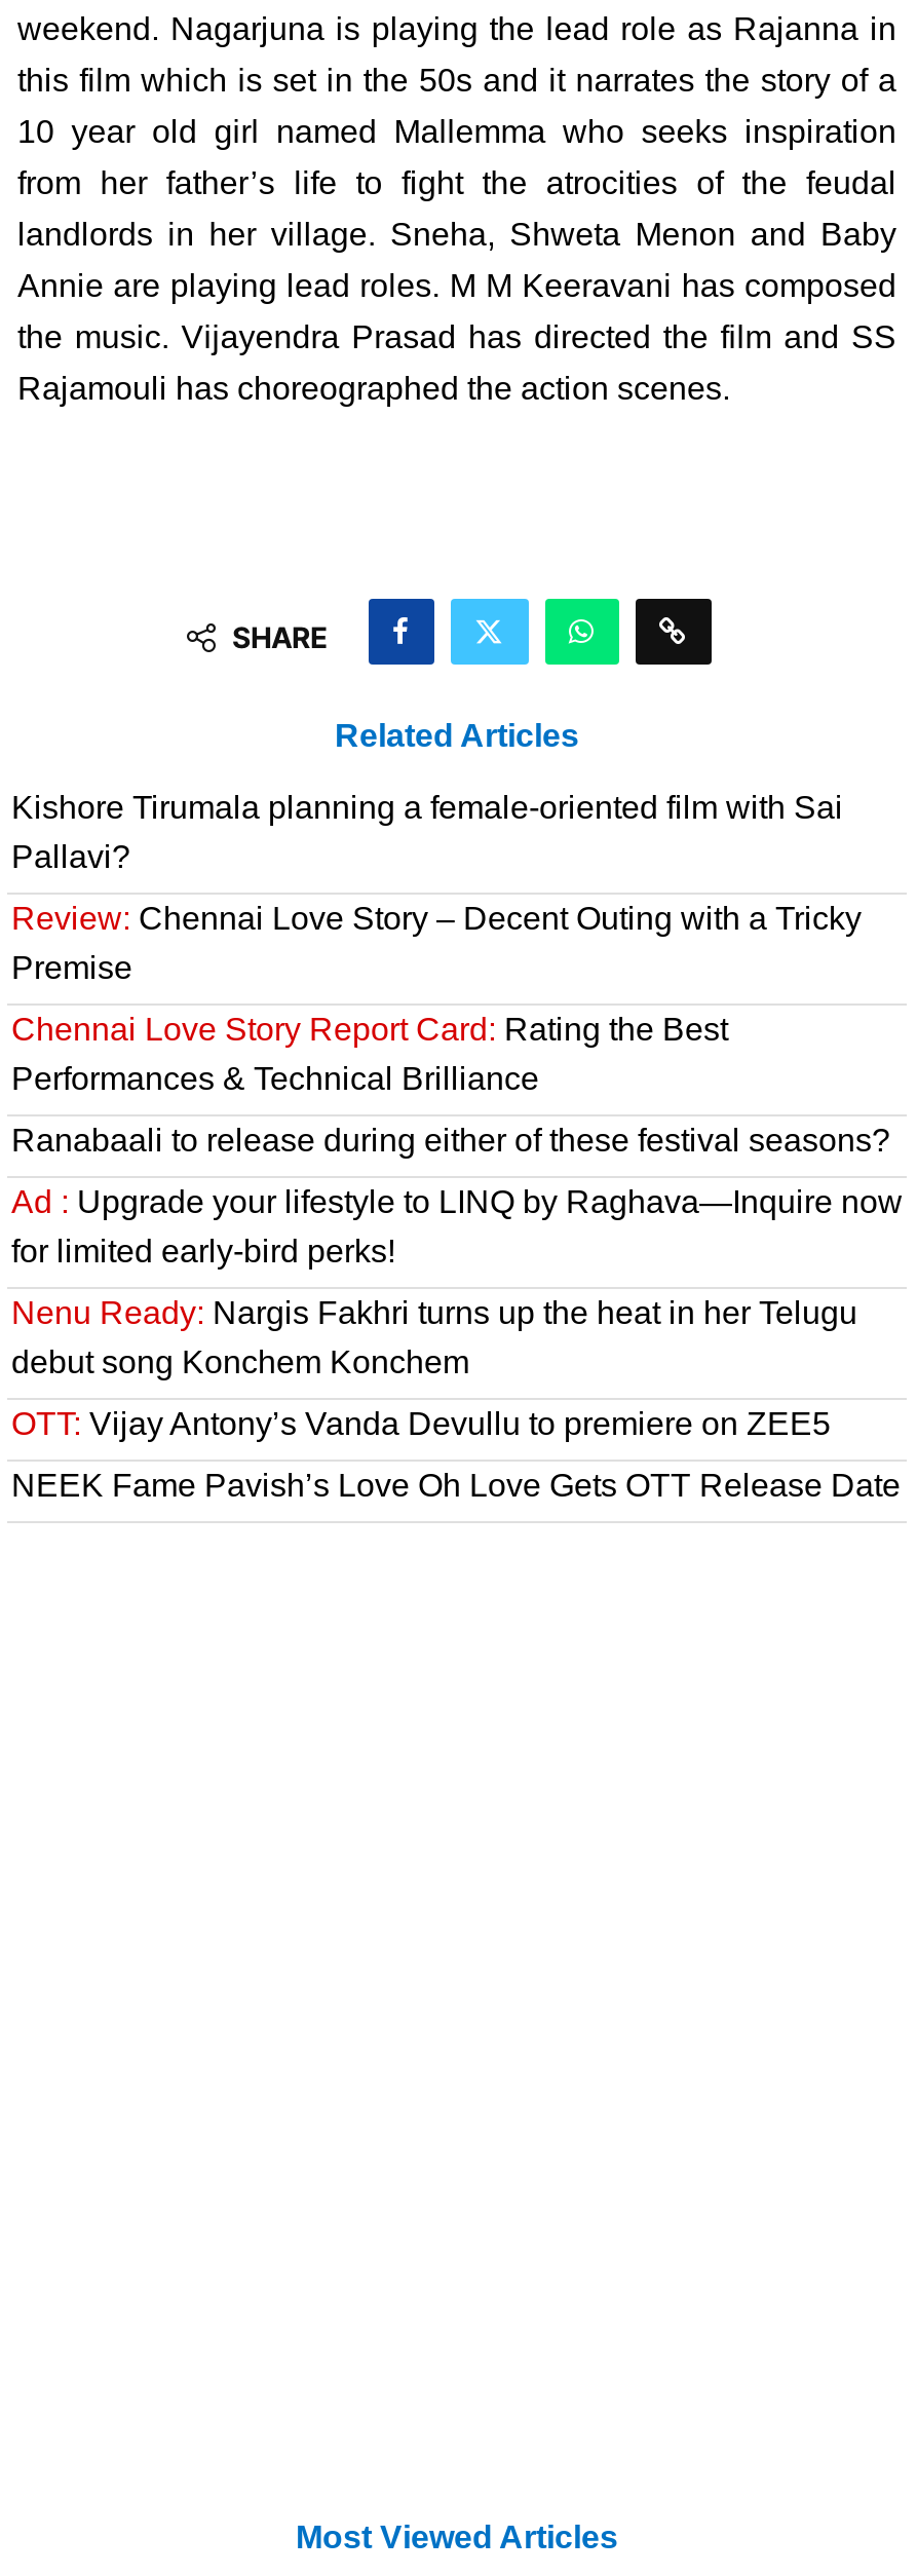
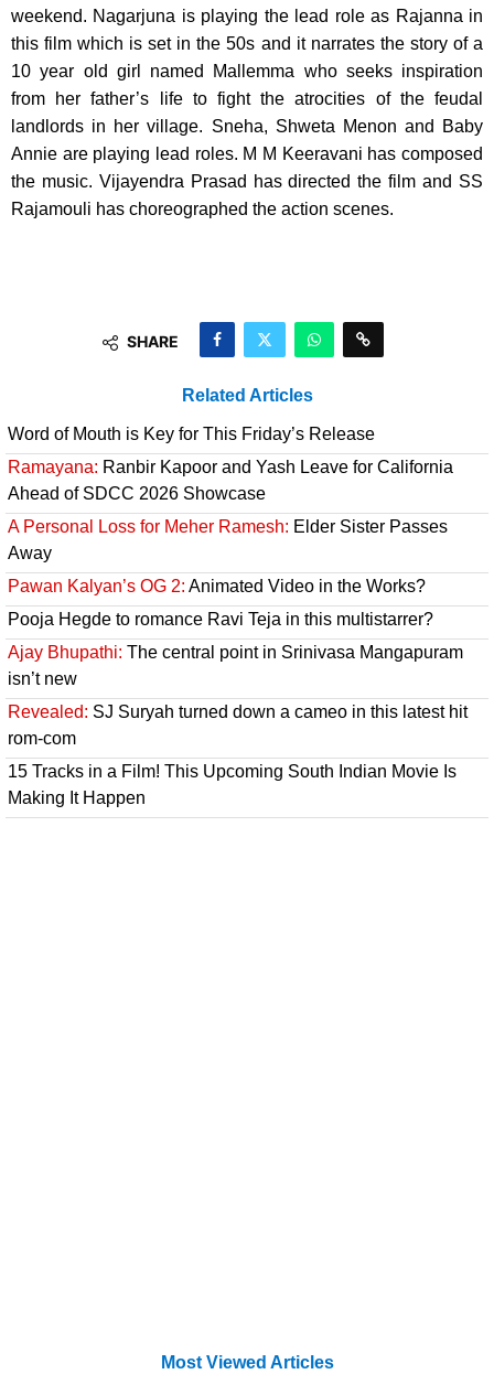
[11,791,843,875] Kishore Tirumala planning a female-oriented film with Sai | Pallavi? -> [8,425,375,443] Word of Mouth is Key for This Friday’s Release
[11,902,862,986] Review: Chennai Love Story – Decent Outing with a Tricky | Premise -> [8,458,453,503] Ramayana: Ranbir Kapoor and Yash Leave for California | Ahead of SDCC 2026 Showcase
[11,1013,728,1097] Chennai Love Story Report Card: Rating the Best | Performances & Technical Brilliance -> [8,517,448,562] A Personal Loss for Meher Ramesh: Elder Sister Passes | Away
[11,1124,890,1159] Ranabaali to release during either of these festival seasons? -> [8,577,426,595] Pawan Kalyan’s OG 2: Animated Video in the Works?
[11,1185,903,1270] Ad : Upgrade your lifestyle to LINQ by Raghava—Inquire now | for limited early-bird perks! -> [8,610,433,629] Pooja Hegde to romance Ravi Teja in this multistarrer?
[11,1296,857,1380] Nenu Ready: Nargis Fakhri turns up the heat in her Telugu | debut song Konchem Konchem -> [8,643,463,688] Ajay Bhupathi: The central point in Srinivasa Mangapuram | isn’t new
[11,1407,831,1442] OTT: Vijay Antony’s Vanda Devullu to premiere on ZEE5 -> [8,702,468,748] Revealed: SJ Suryah turned down a cameo in this latest hit | rom-com
[11,1469,901,1504] NEEK Fame Pavish’s Love Oh Love Gets OTT Release Date -> [8,762,457,807] 15 Tracks in a Film! This Upcoming South Indian Movie Is | Making It Happen

